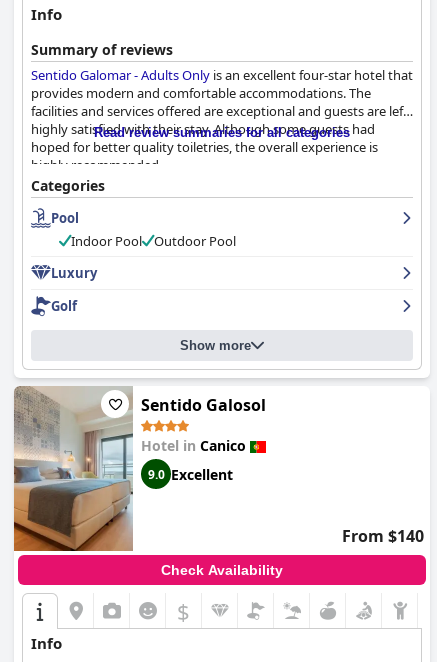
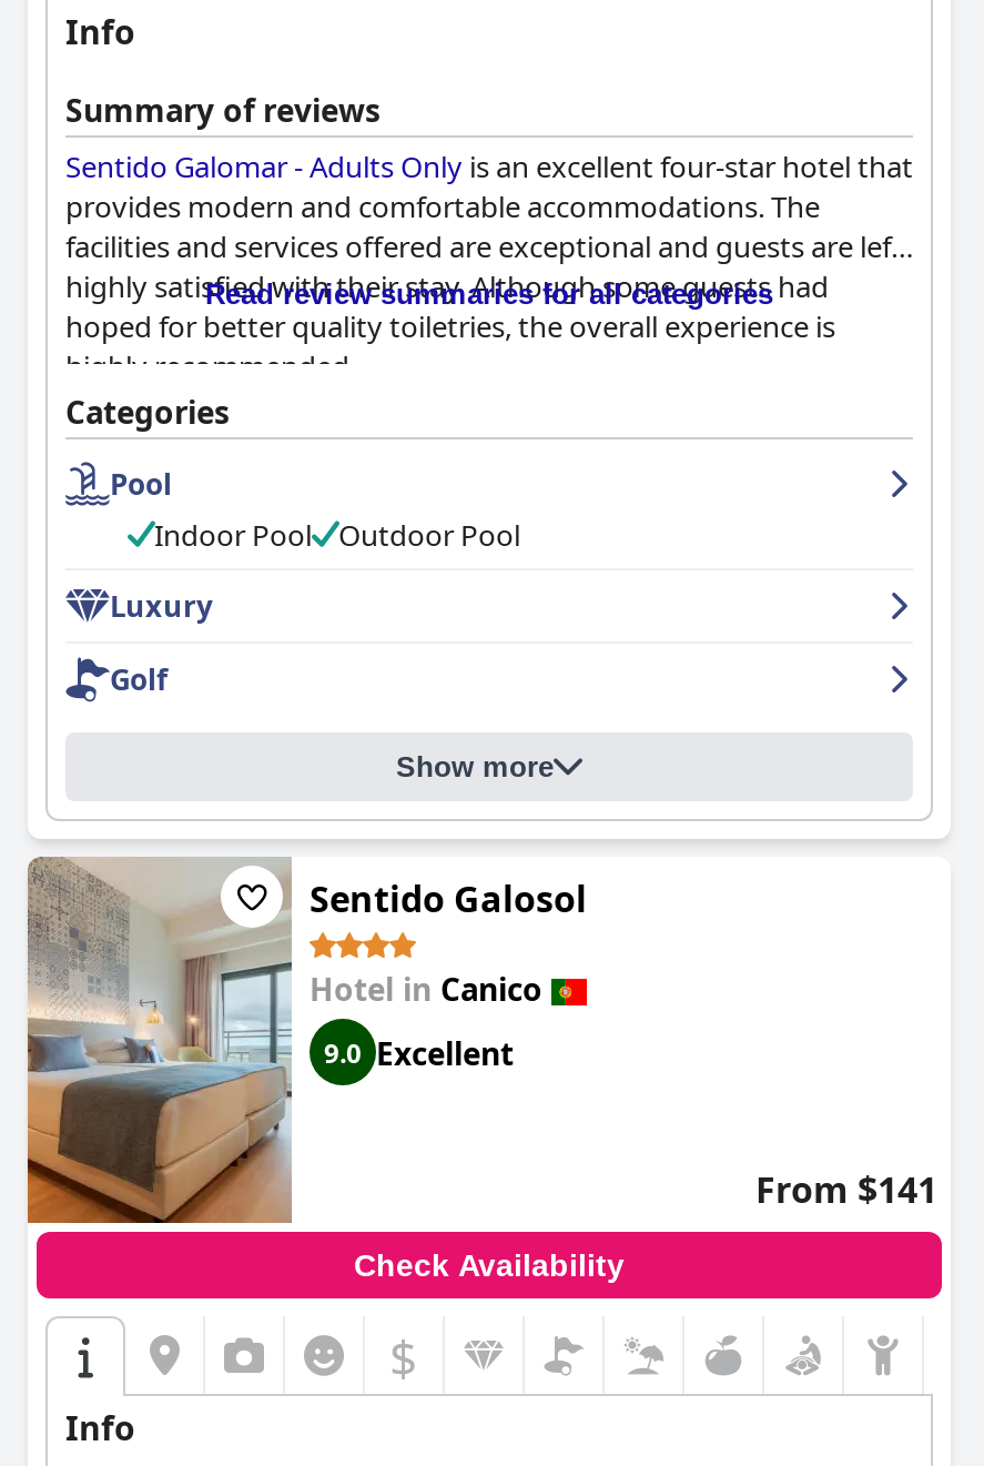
[342,525,424,547] From $140 -> [755,1165,937,1214] From $141

